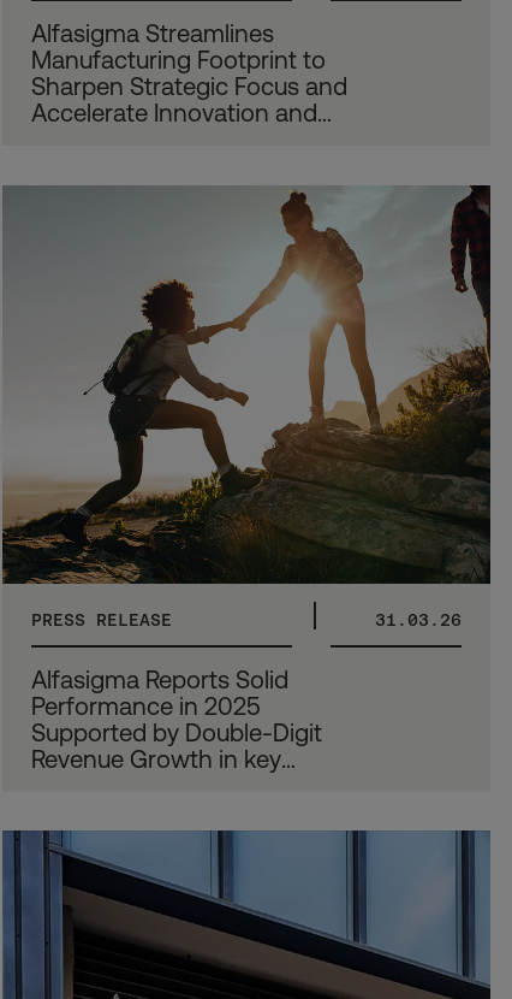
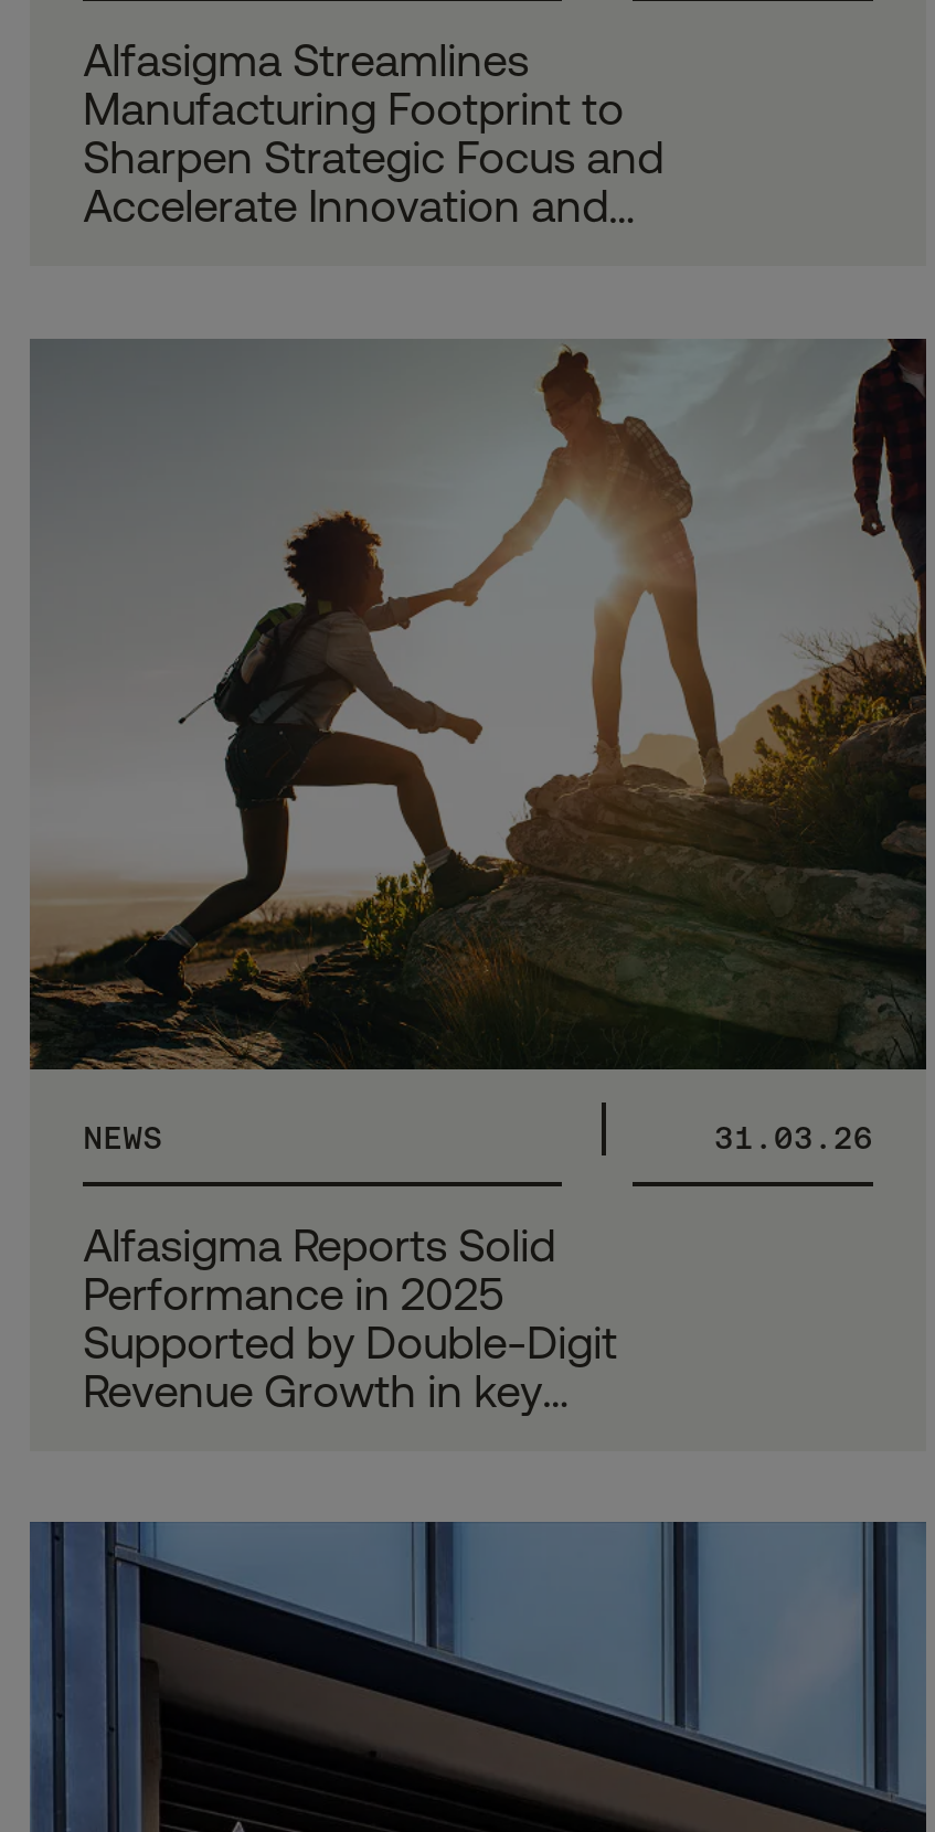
[31,610,172,630] PRESS RELEASE -> [83,1120,163,1155] NEWS

